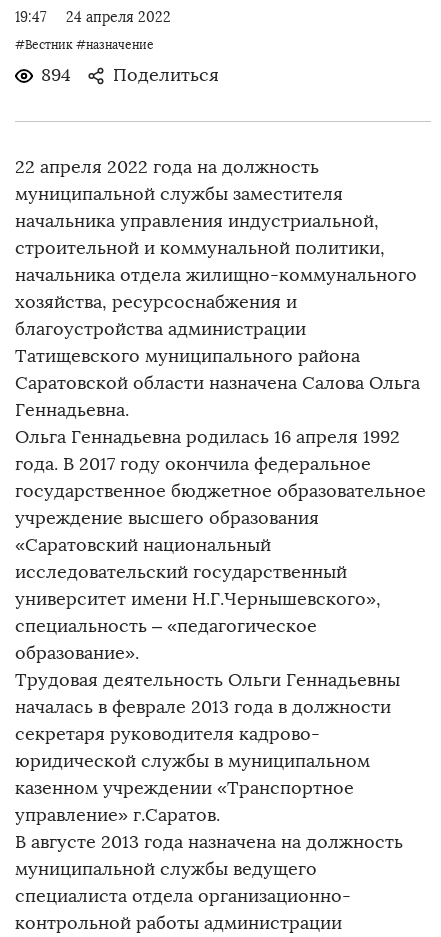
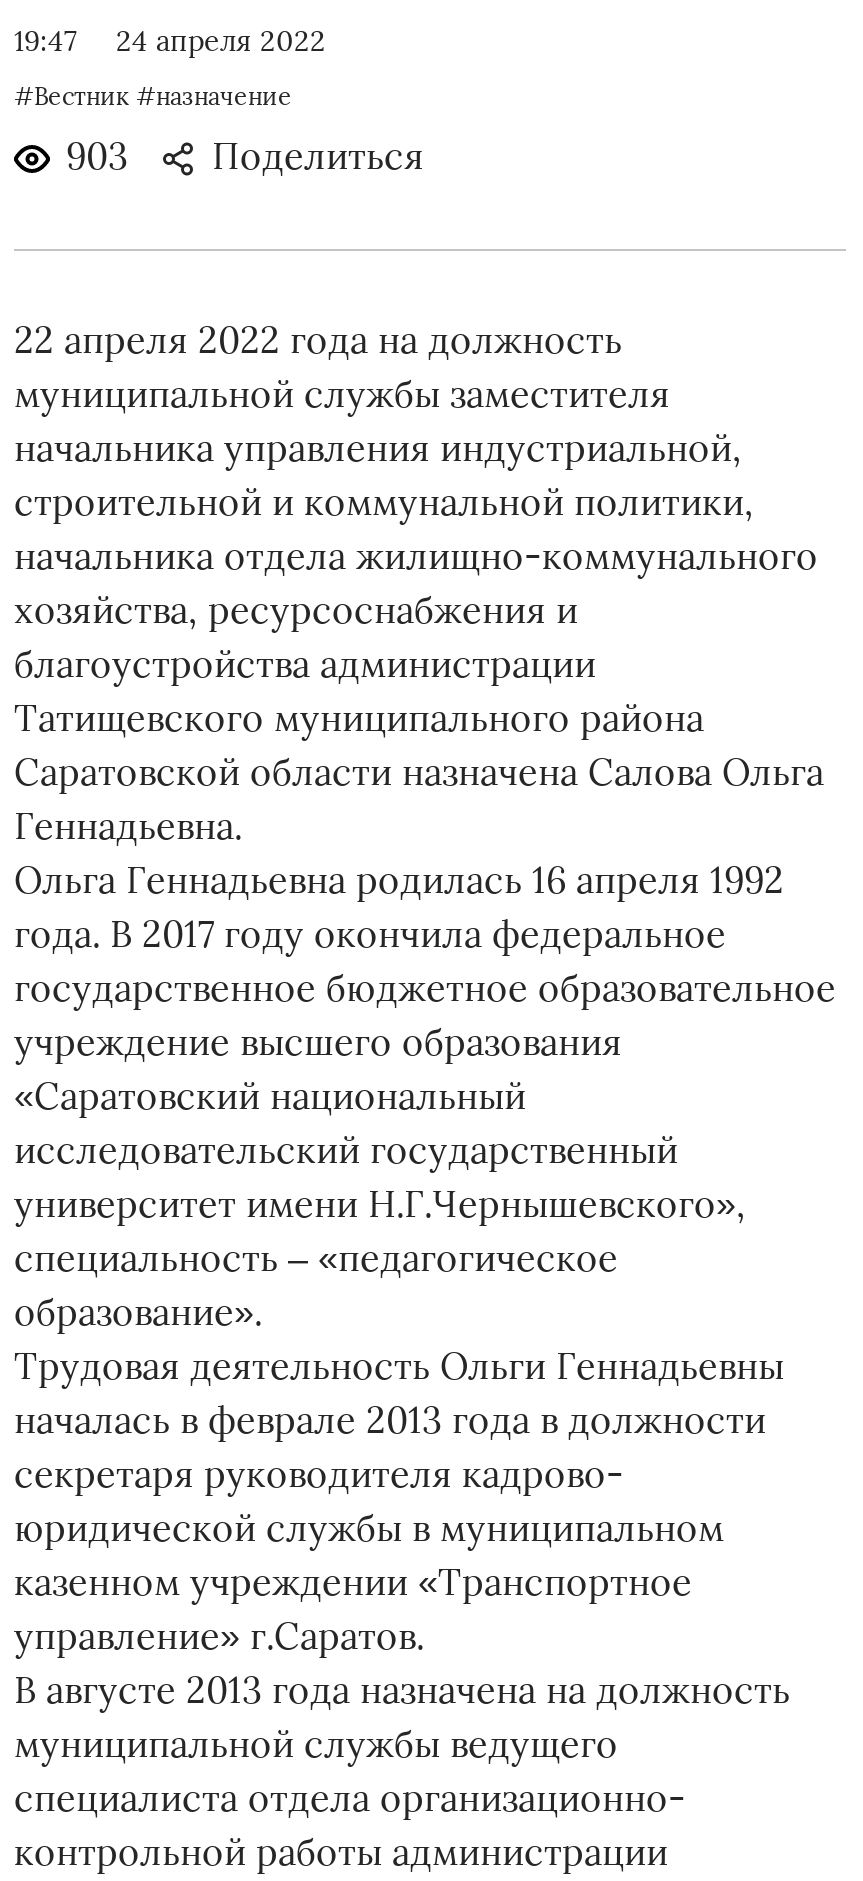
[41,64,219,86] 894 Поделиться -> [66,135,424,179] 903 Поделиться

